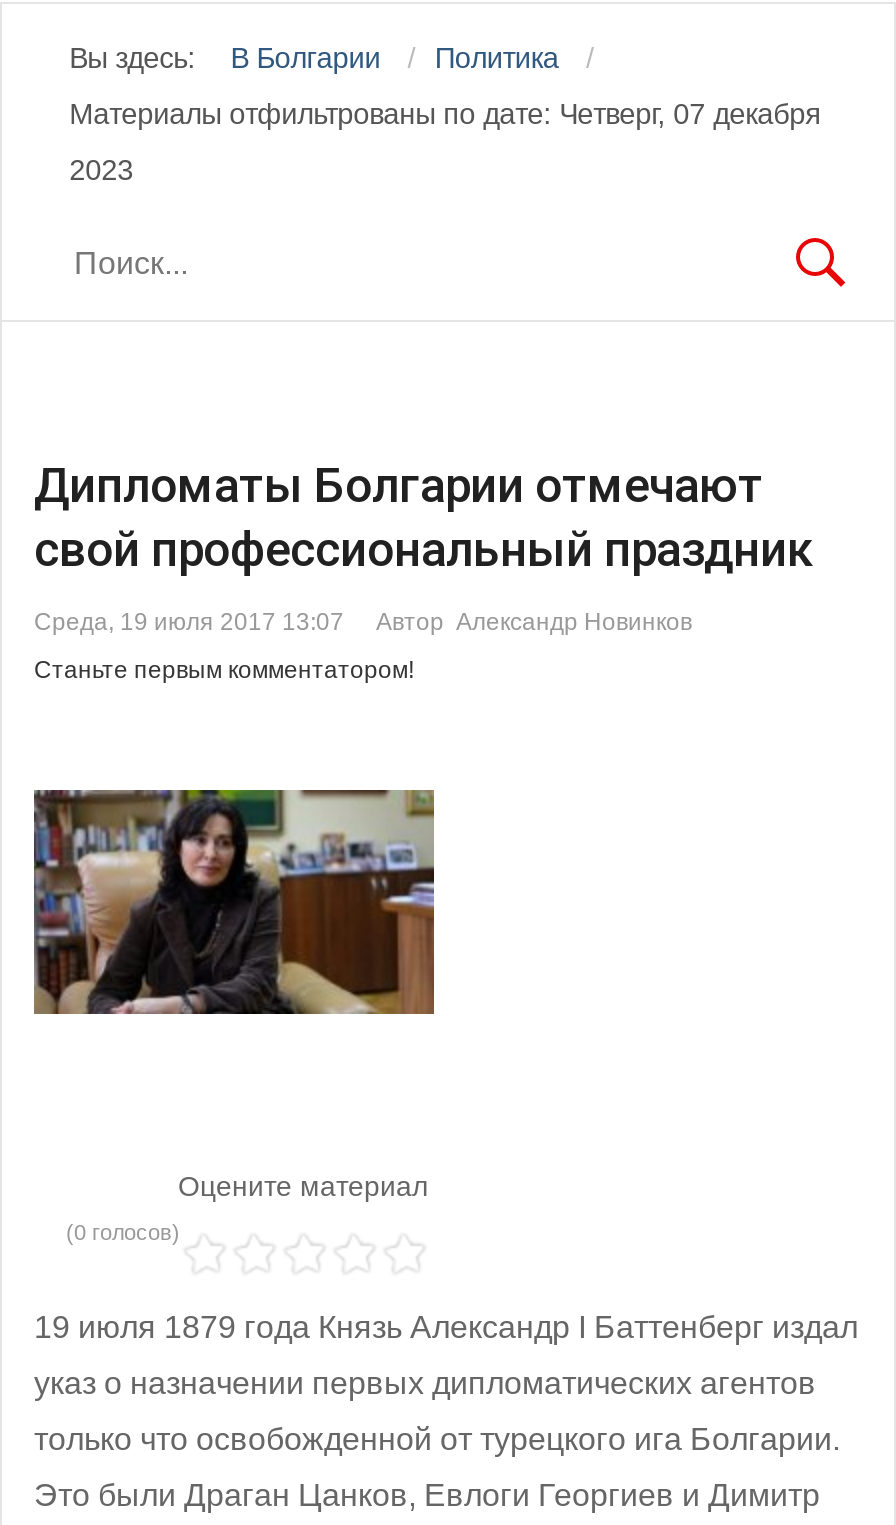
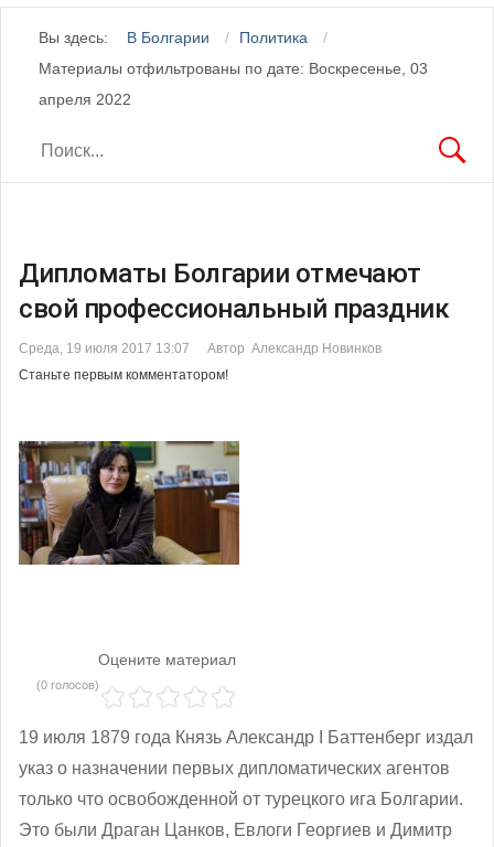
[69,98,821,130] Материалы отфильтрованы по дате: Четверг, 07 декабря -> [38,59,427,77] Материалы отфильтрованы по дате: Воскресенье, 03
[69,154,133,186] 2023 -> [38,90,131,108] апреля 2022

